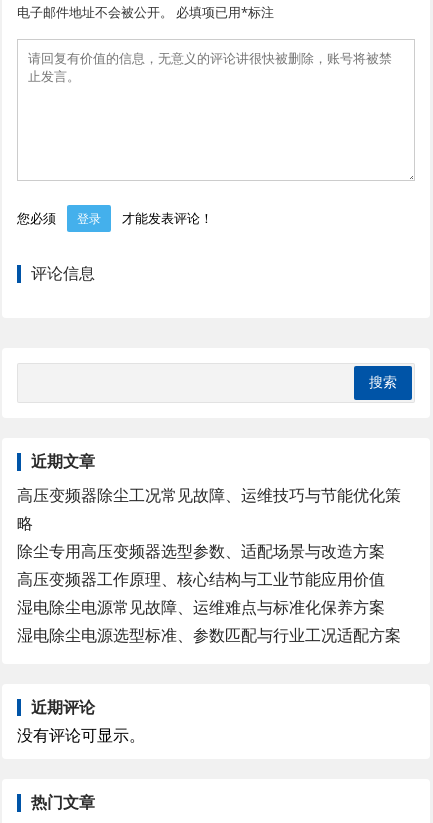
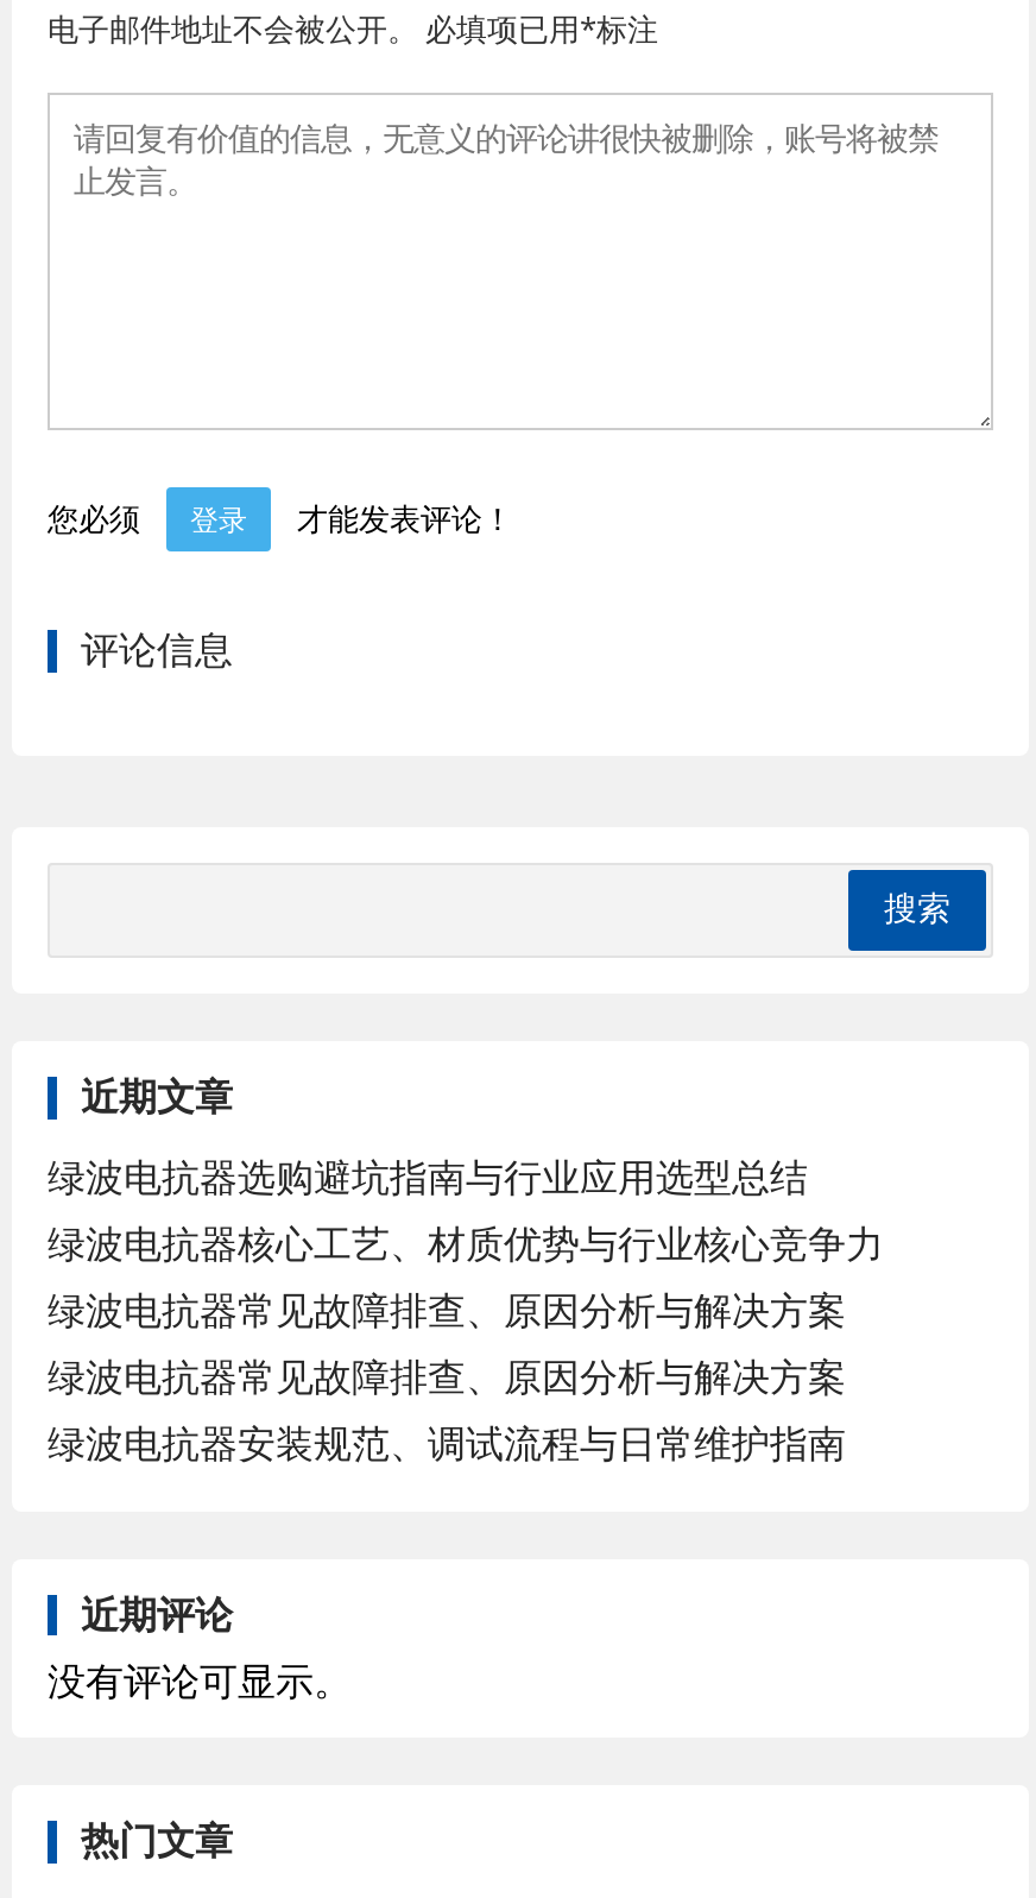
[17,484,401,646] 高压变频器除尘工况常见故障、运维技巧与节能优化策 | 略 | 除尘专用高压变频器选型参数、适配场景与改造方案 | 高压变频器工作原理、核心结构与工业节能应用价值 | 湿电除尘电源常见故障、运维难点与标准化保养方案 | 湿电除尘电源选型标准、参数匹配与行业工况适配方案 -> [48,1149,884,1468] 绿波电抗器选购避坑指南与行业应用选型总结 | 绿波电抗器核心工艺、材质优势与行业核心竞争力 | 绿波电抗器常见故障排查、原因分析与解决方案 | 绿波电抗器常见故障排查、原因分析与解决方案 | 绿波电抗器安装规范、调试流程与日常维护指南

